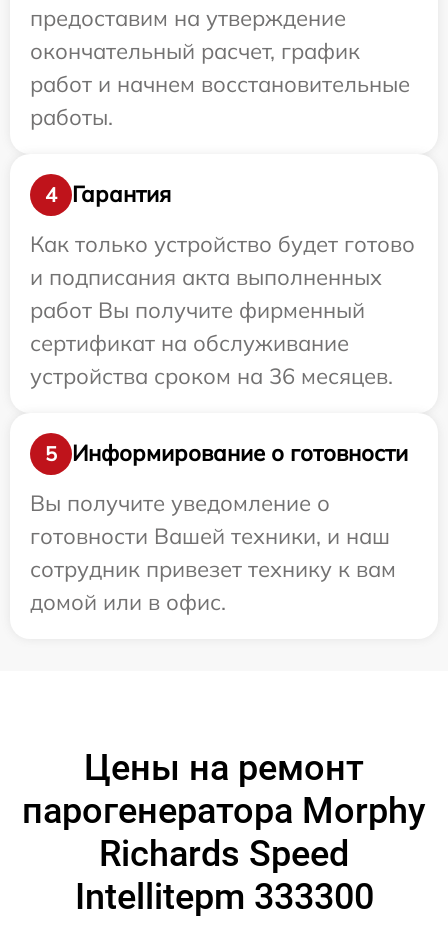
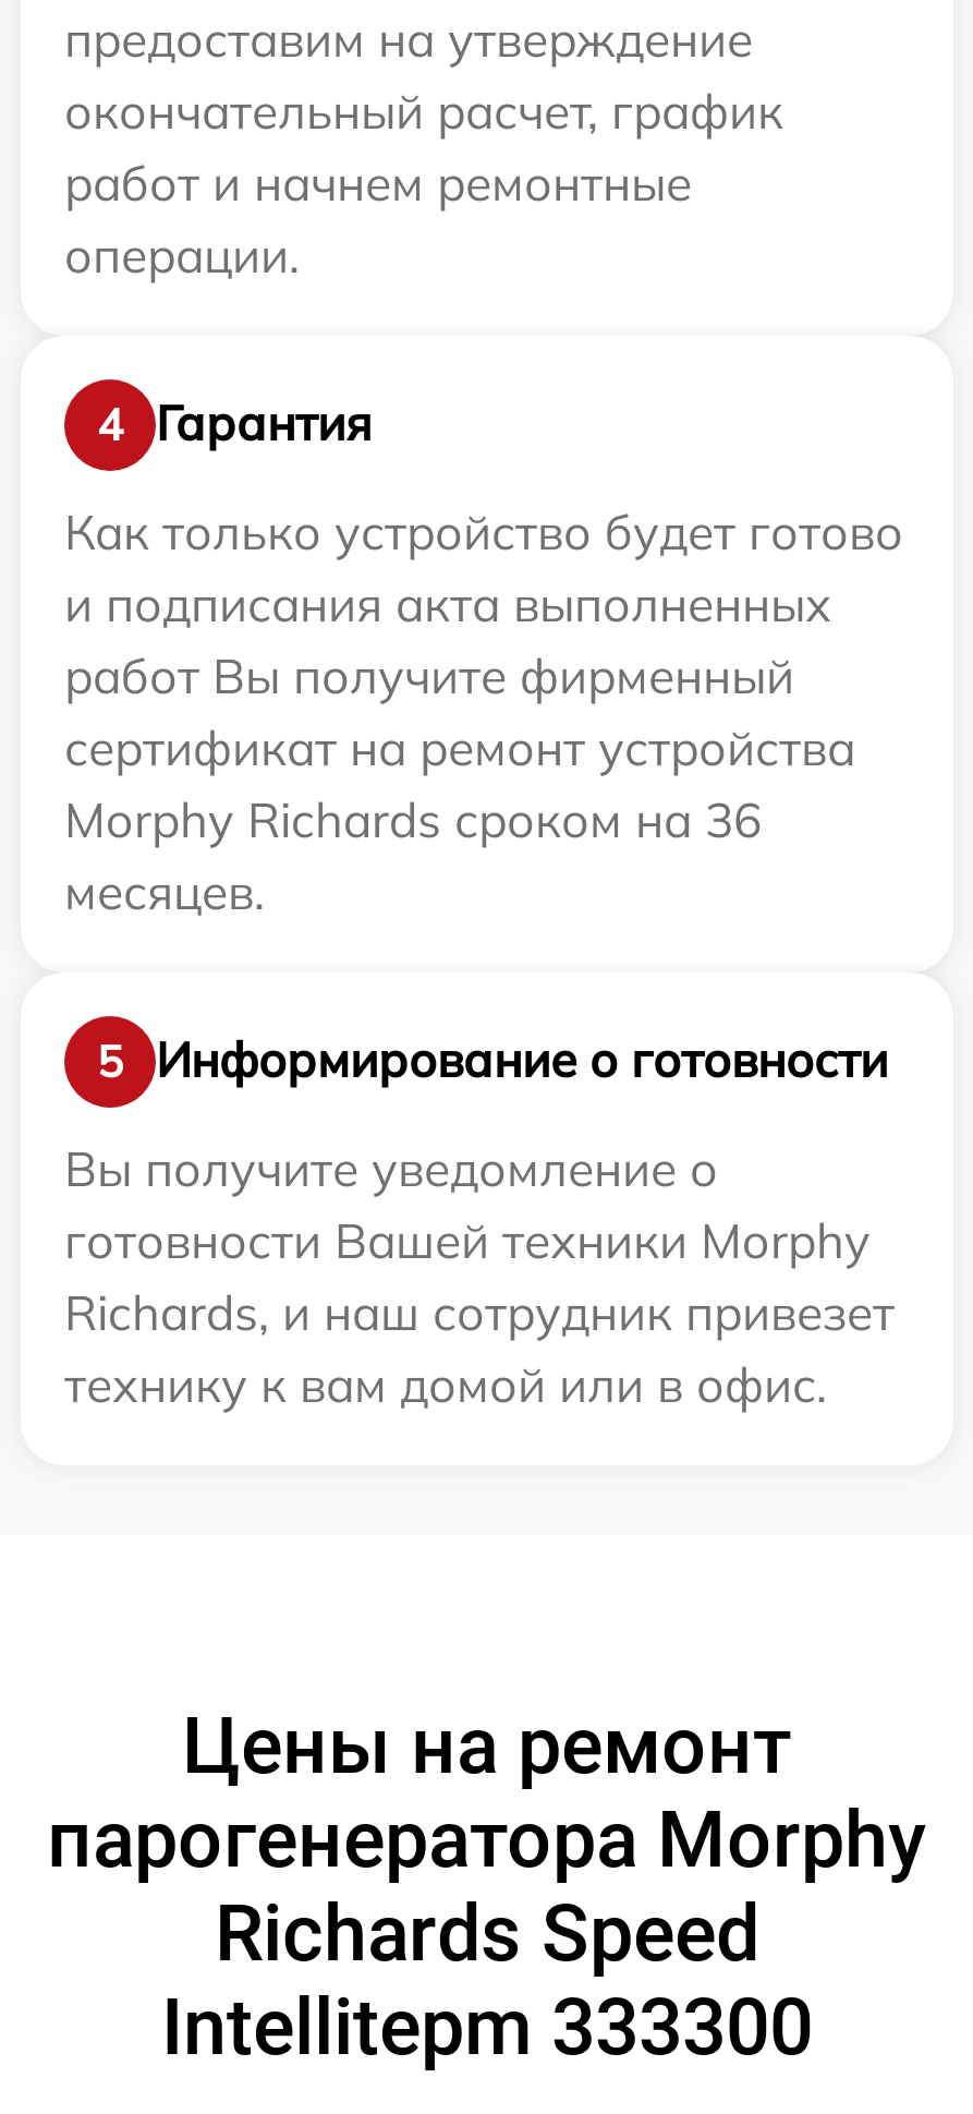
[30,69,410,130] работ и начнем восстановительные | работы. -> [64,152,692,285] работ и начнем ремонтные | операции.
[30,328,393,389] сертификат на обслуживание | устройства сроком на 36 месяцев. -> [64,716,855,921] сертификат на ремонт устройства | Morphy Richards сроком на 36 | месяцев.
[30,521,396,615] готовности Вашей техники, и наш | сотрудник привезет технику к вам | домой или в офис. -> [64,1209,895,1414] готовности Вашей техники Morphy | Richards, и наш сотрудник привезет | технику к вам домой или в офис.

